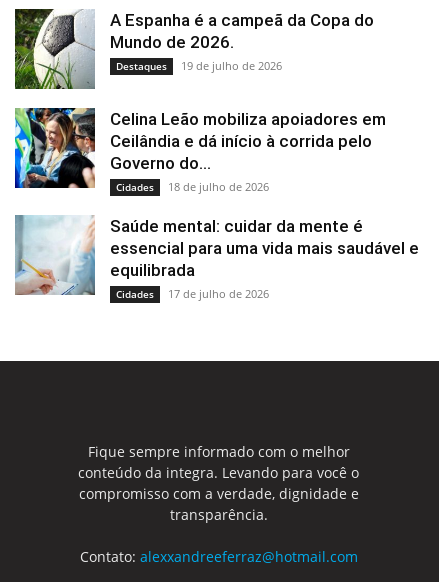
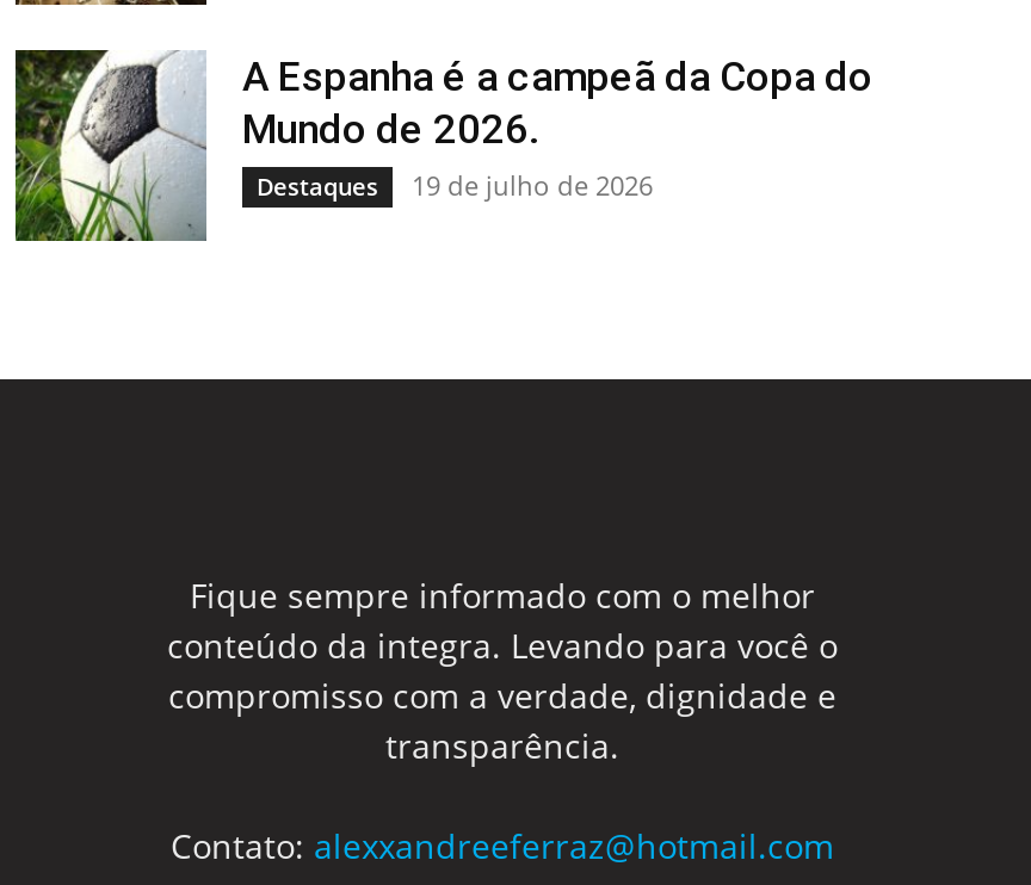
[14,107,419,301] [image] | Celina Leão mobiliza apoiadores em | Ceilândia e dá início à corrida pelo | Governo do... | Cidades | 18 de julho de 2026 | Saúde mental: cuidar da mente é | essencial para uma vida mais saudável e | equilibrada | Cidades | 17 de julho de 2026 -> none
[14,214,95,303] [image] -> none

